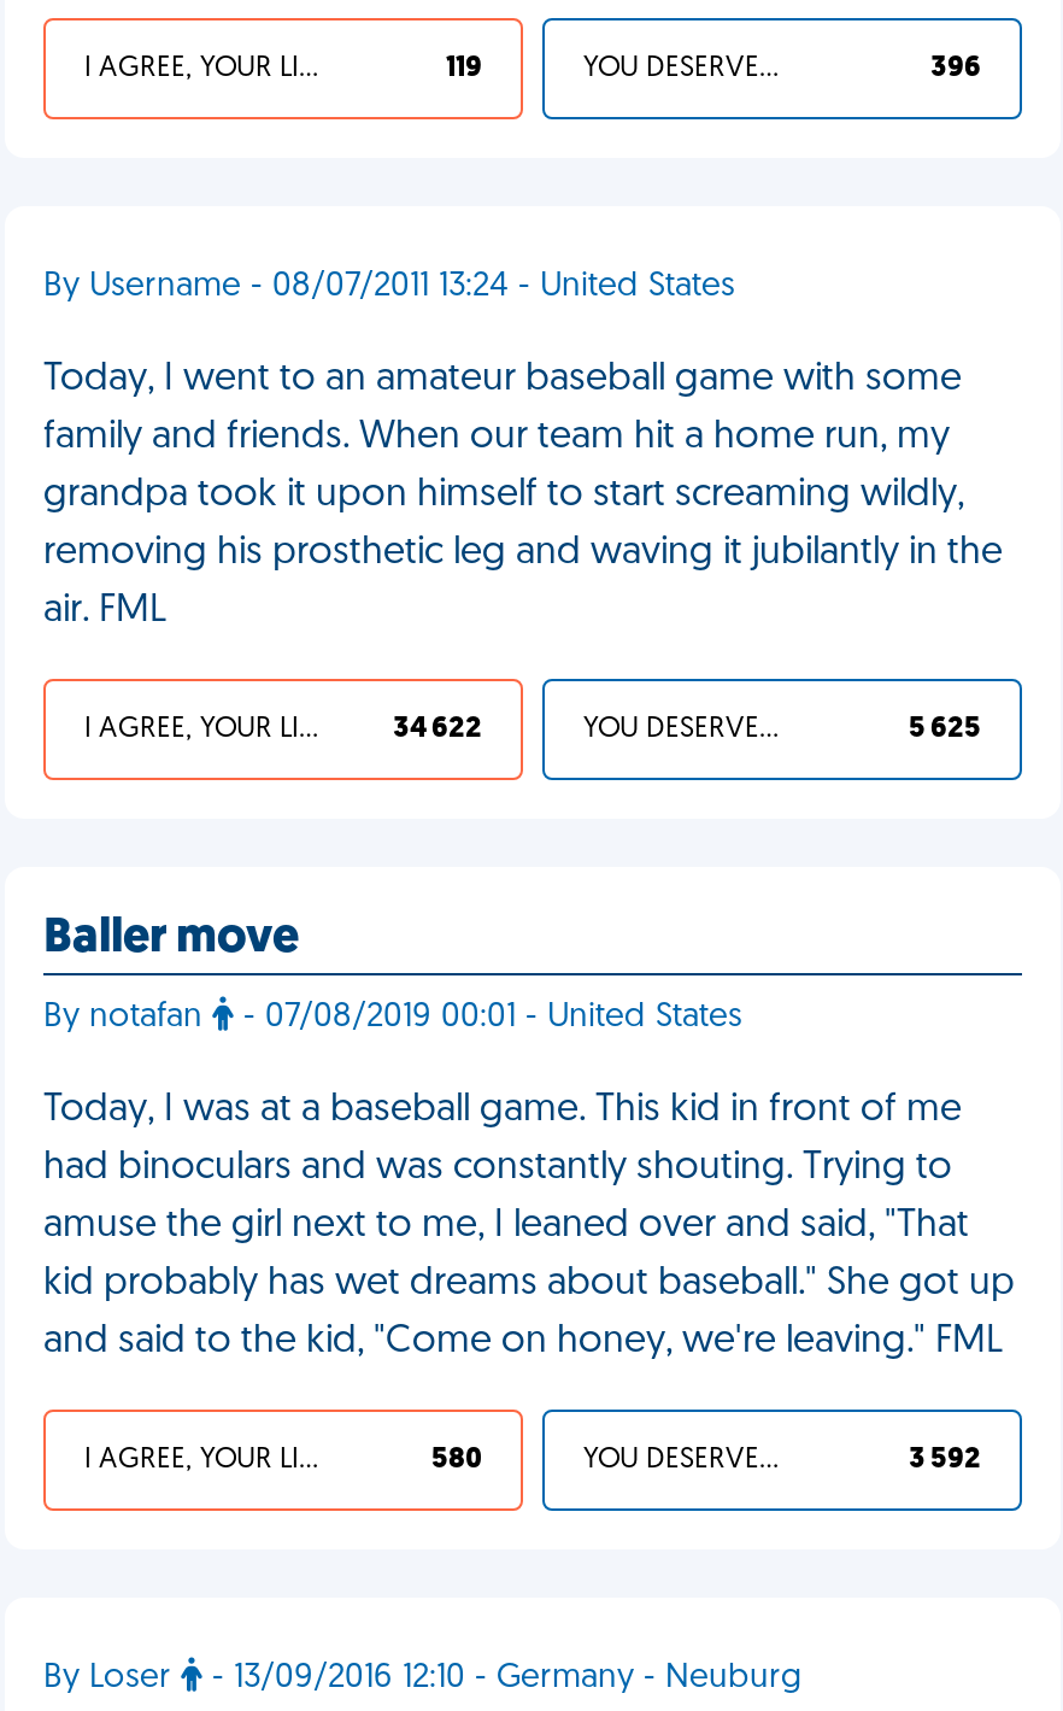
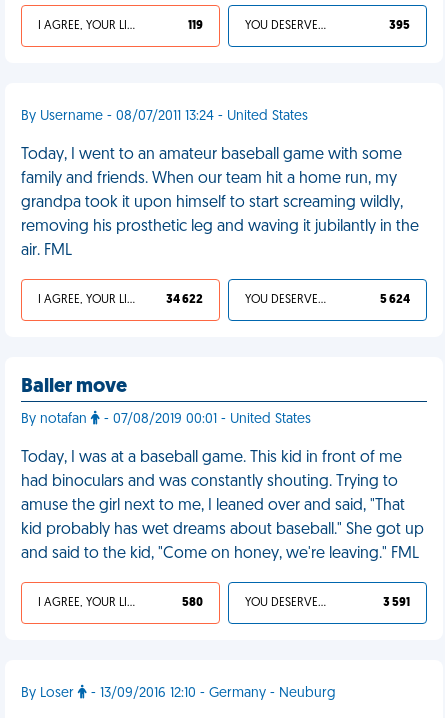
[930,54,981,83] 396 -> [389,20,410,32] 395
[909,715,981,744] 5 625 -> [380,294,410,306] 5 624
[909,1446,981,1475] 3 592 -> [383,597,410,609] 3 591

